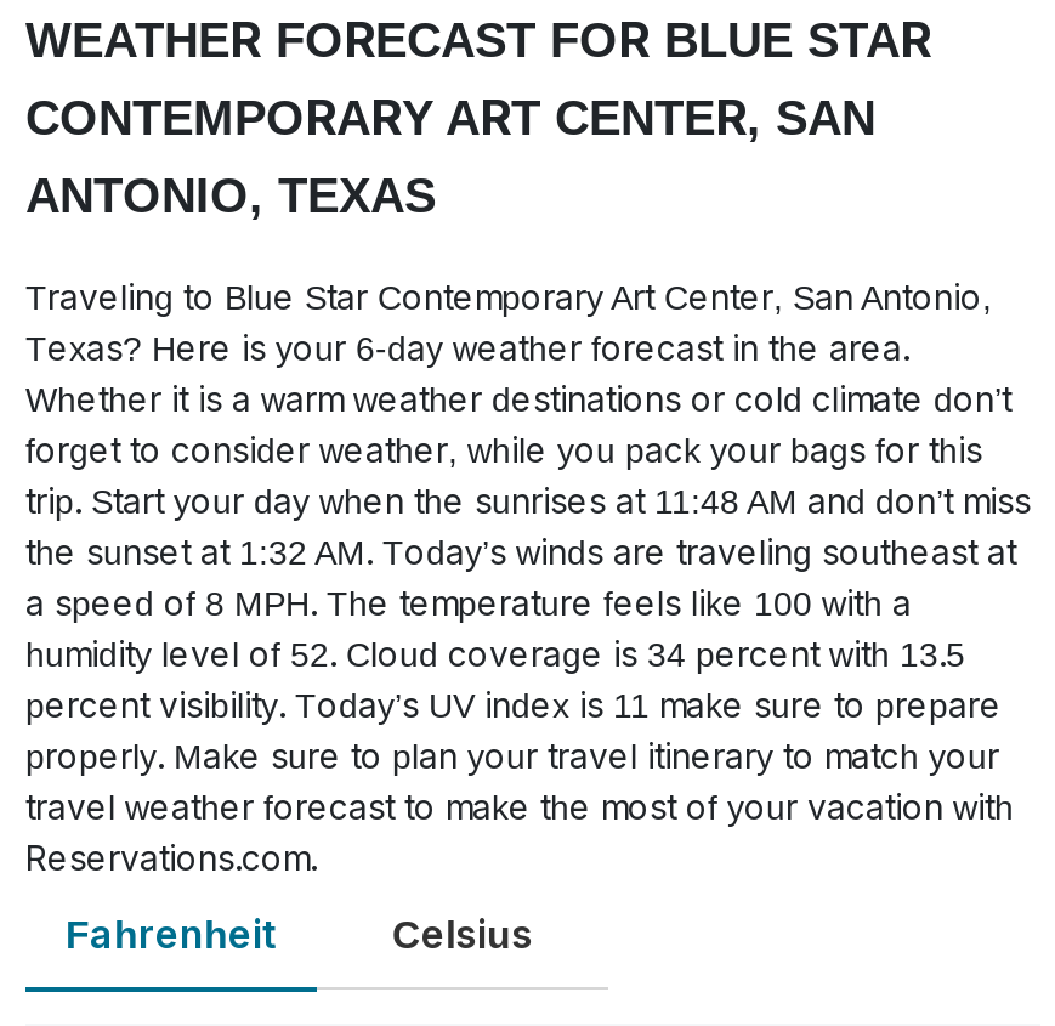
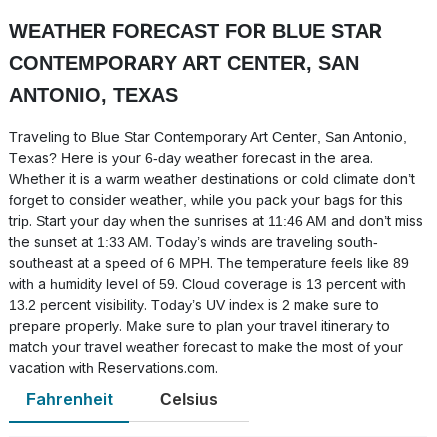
[25,482,1031,878] trip. Start your day when the sunrises at 11:48 AM and don’t miss | the sunset at 1:32 AM. Today’s winds are traveling southeast at | a speed of 8 MPH. The temperature feels like 100 with a | humidity level of 52. Cloud coverage is 34 percent with 13.5 | percent visibility. Today’s UV index is 11 make sure to prepare | properly. Make sure to plan your travel itinerary to match your | travel weather forecast to make the most of your vacation with | Reservations.com. -> [9,213,423,376] trip. Start your day when the sunrises at 11:46 AM and don’t miss | the sunset at 1:33 AM. Today’s winds are traveling south- | southeast at a speed of 6 MPH. The temperature feels like 89 | with a humidity level of 59. Cloud coverage is 13 percent with | 13.2 percent visibility. Today’s UV index is 2 make sure to | prepare properly. Make sure to plan your travel itinerary to | match your travel weather forecast to make the most of your | vacation with Reservations.com.

